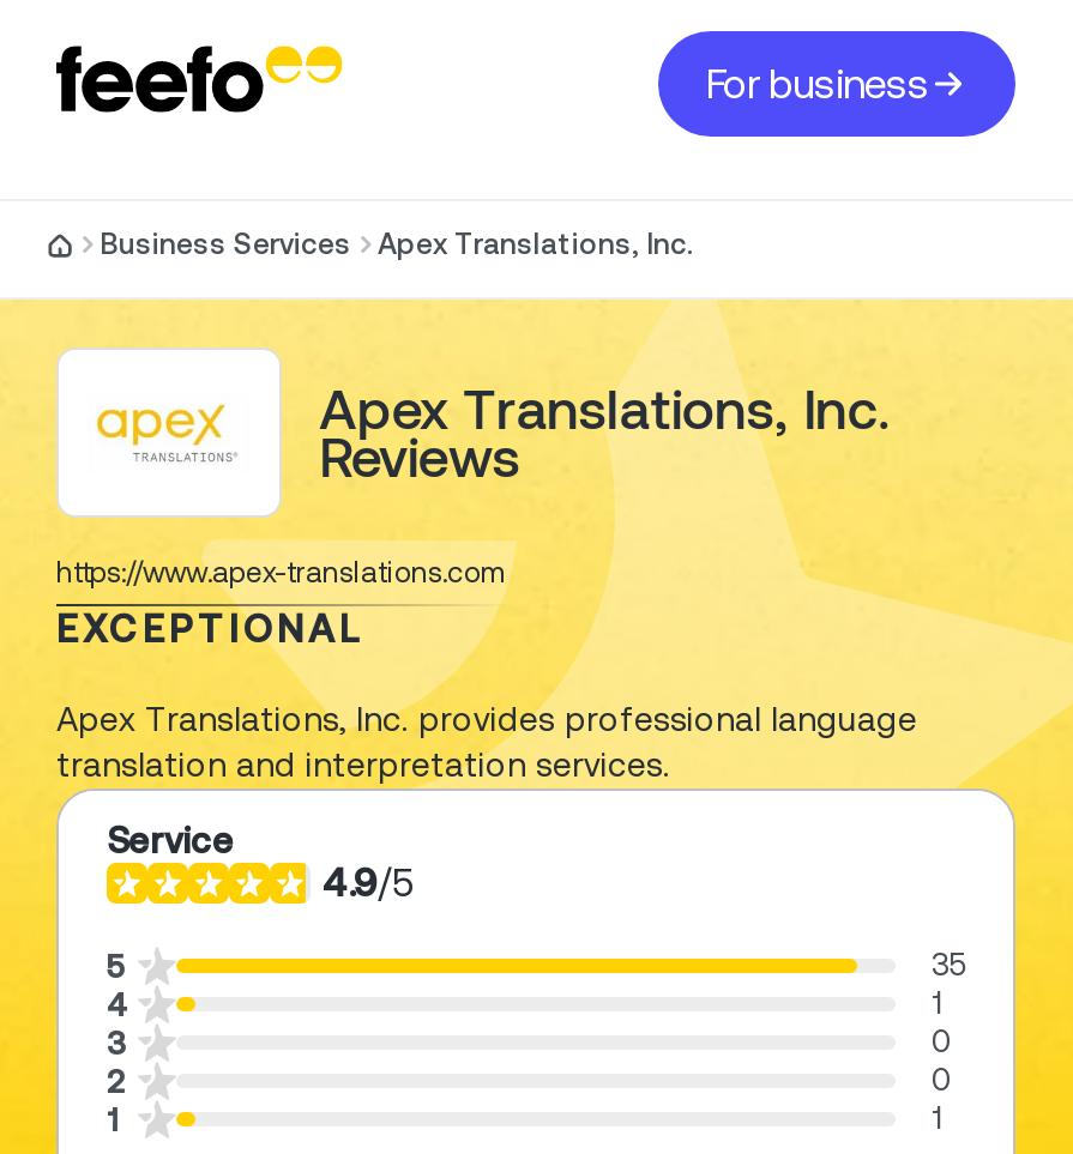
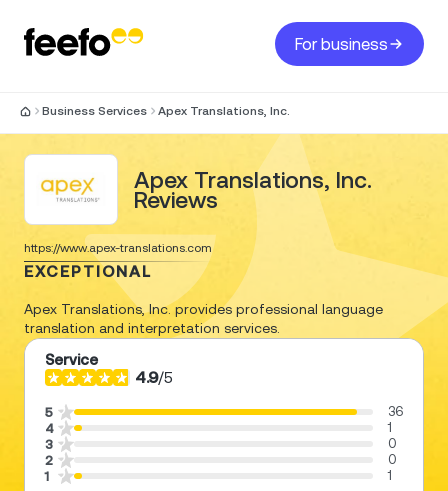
[932,947,965,983] 35 -> [388,404,403,419] 36

